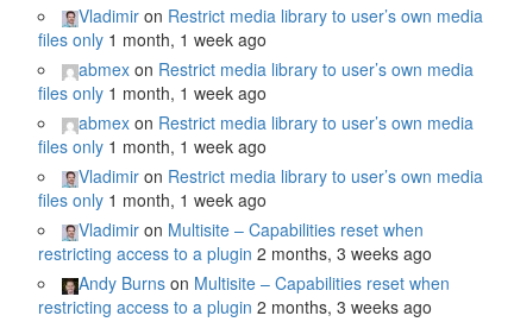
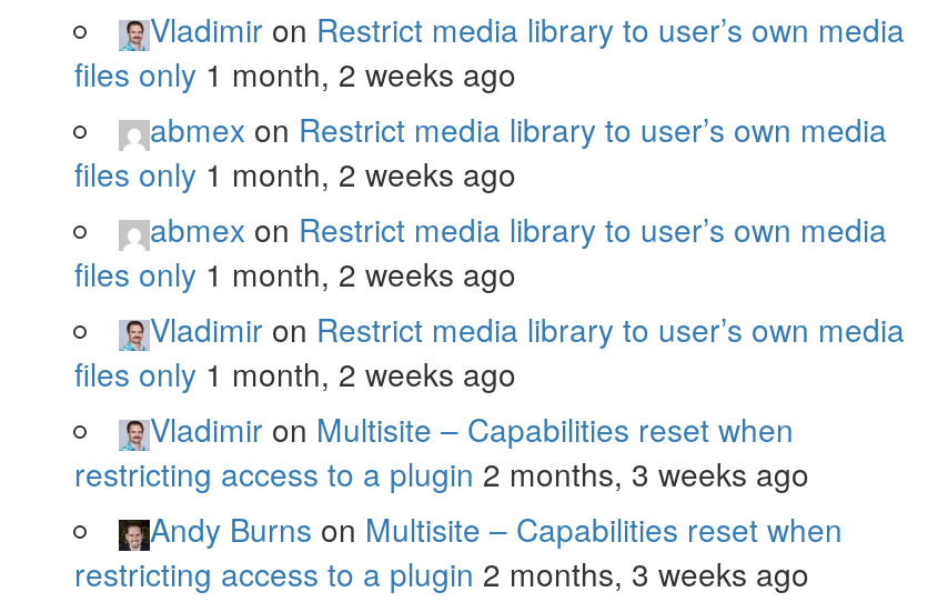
[38,28,267,52] files only 1 month, 1 week ago -> [74,52,516,96] files only 1 month, 2 weeks ago
[38,81,267,105] files only 1 month, 1 week ago -> [74,152,516,196] files only 1 month, 2 weeks ago
[38,135,267,159] files only 1 month, 1 week ago -> [74,252,516,296] files only 1 month, 2 weeks ago
[38,188,267,212] files only 1 month, 1 week ago -> [74,352,516,396] files only 1 month, 2 weeks ago

